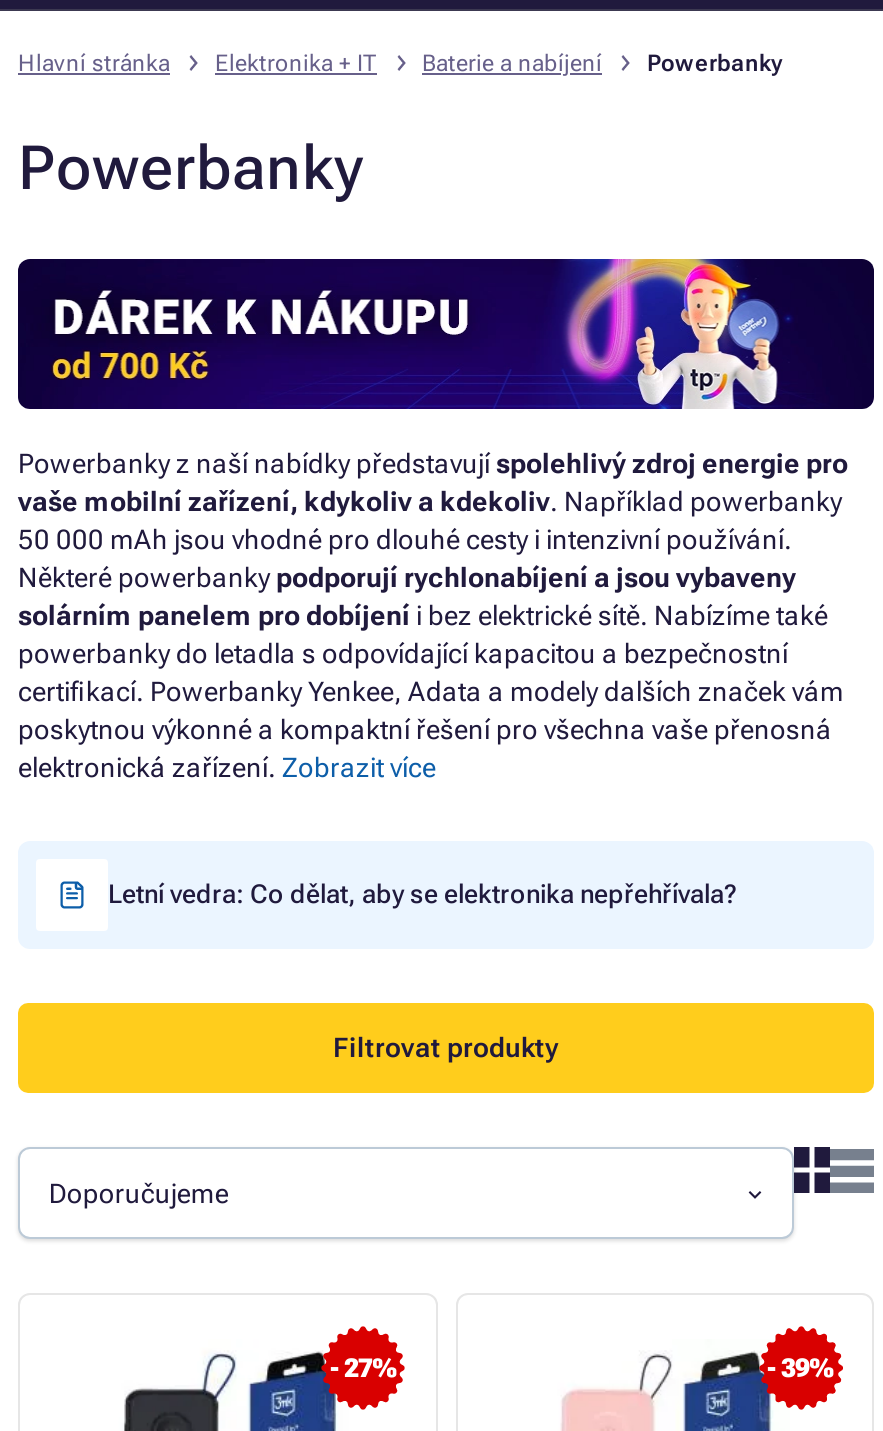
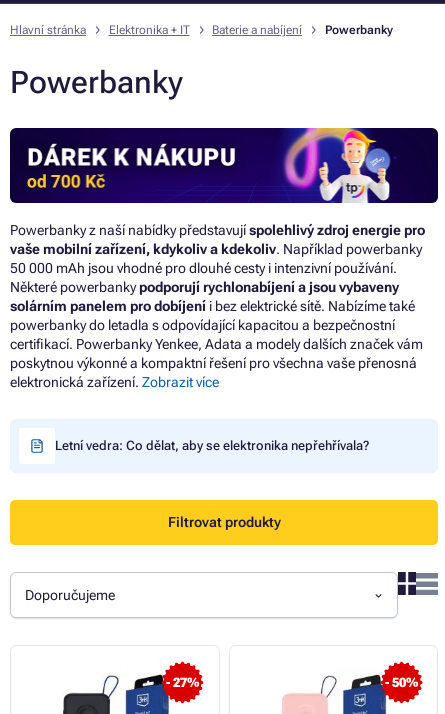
[767,1353,833,1383] - 39% -> [385,675,418,690] - 50%

